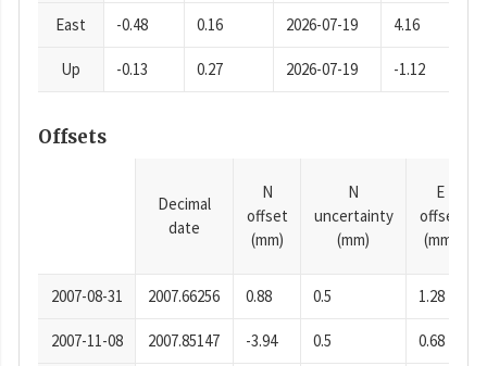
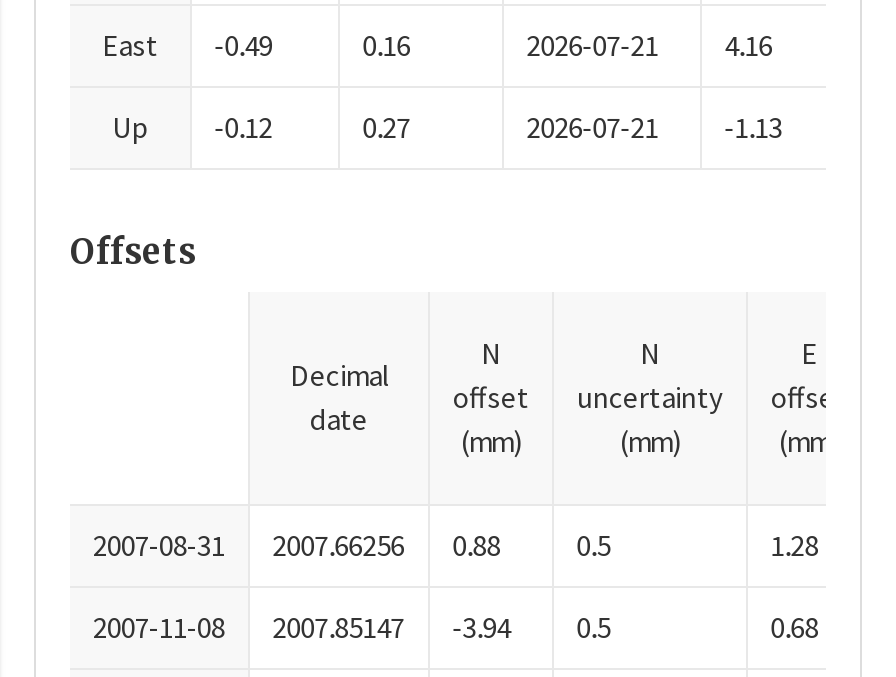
[55,14,148,35] East -0.48 -> [102,26,272,64] East -0.49
[286,14,420,35] 2026-07-19 4.16 -> [526,26,772,64] 2026-07-21 4.16
[61,58,148,79] Up -0.13 -> [112,108,272,146] Up -0.12
[286,58,358,79] 2026-07-19 -> [526,108,658,146] 2026-07-21
[394,58,425,79] -1.12 -> [724,108,782,146] -1.13

